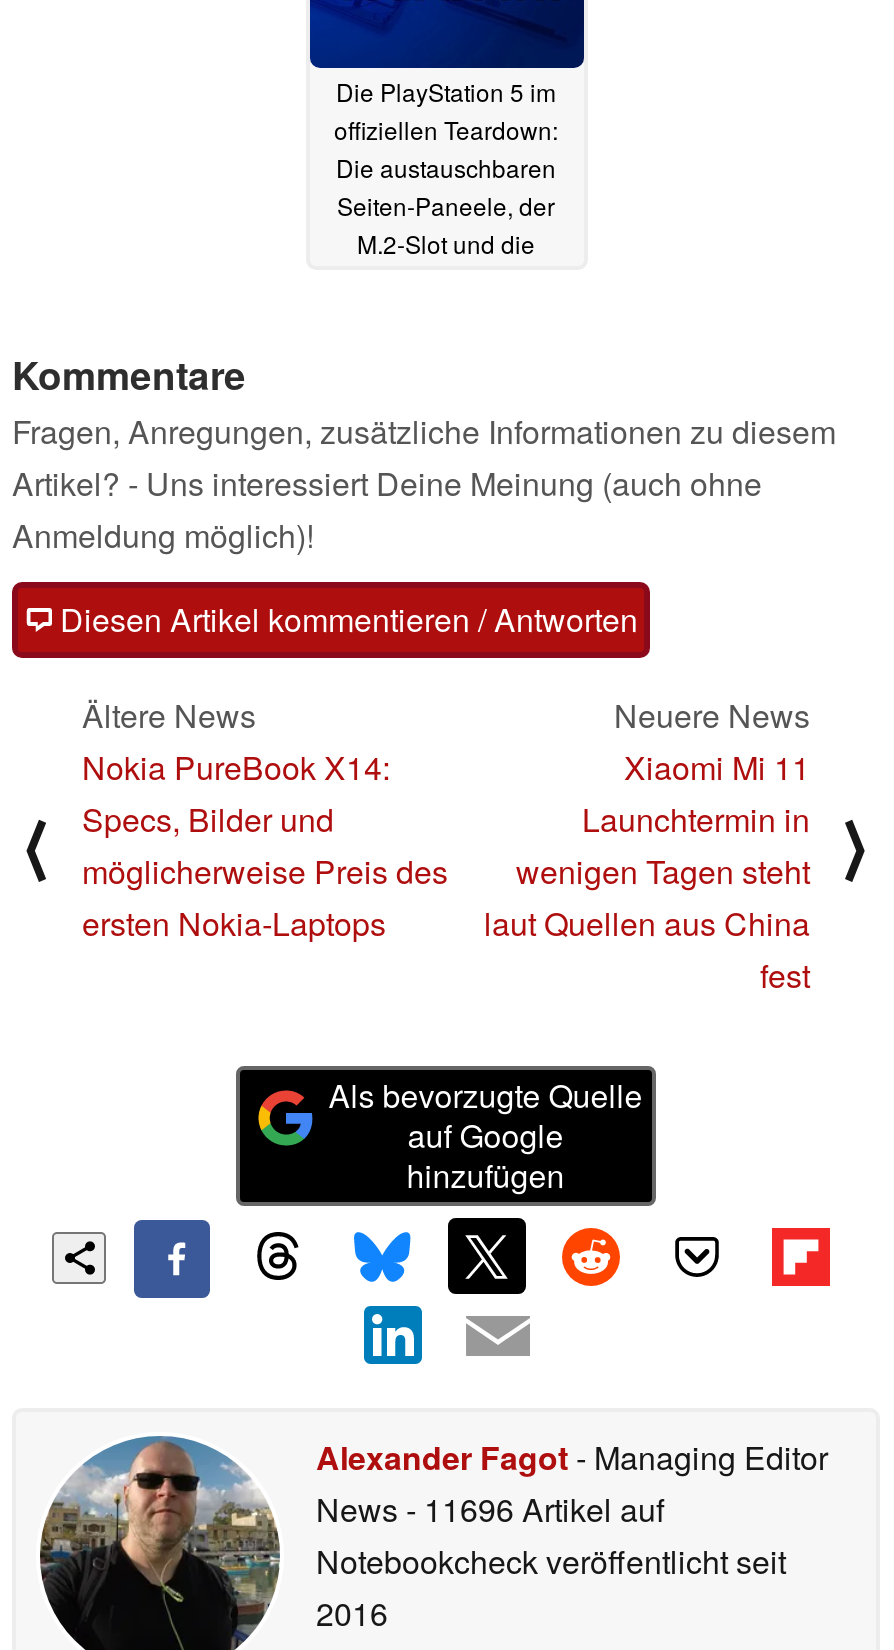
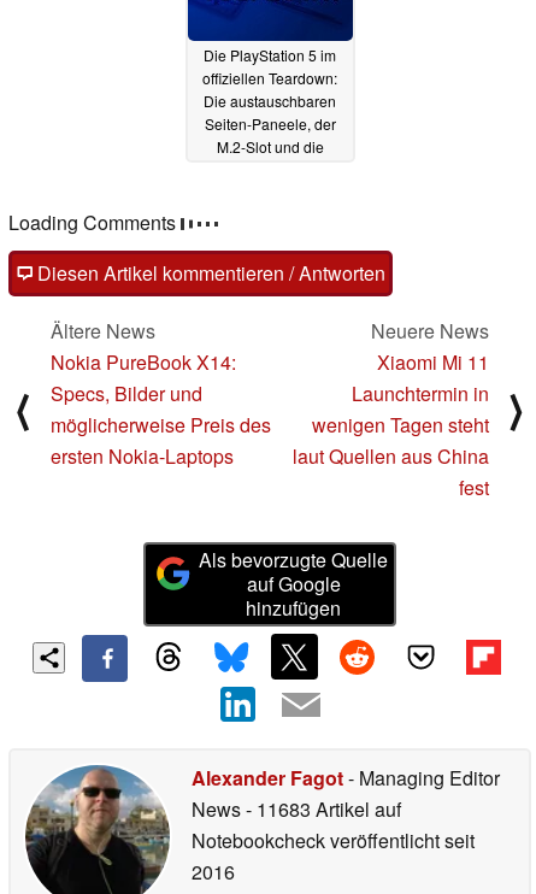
[12,345,836,557] Kommentare | Fragen, Anregungen, zusätzliche Informationen zu diesem | Artikel? - Uns interessiert Deine Meinung (auch ohne | Anmeldung möglich)! -> [8,208,181,236] Loading Comments
[316,1486,664,1532] News - 11696 Artikel auf -> [192,795,401,823] News - 11683 Artikel auf

